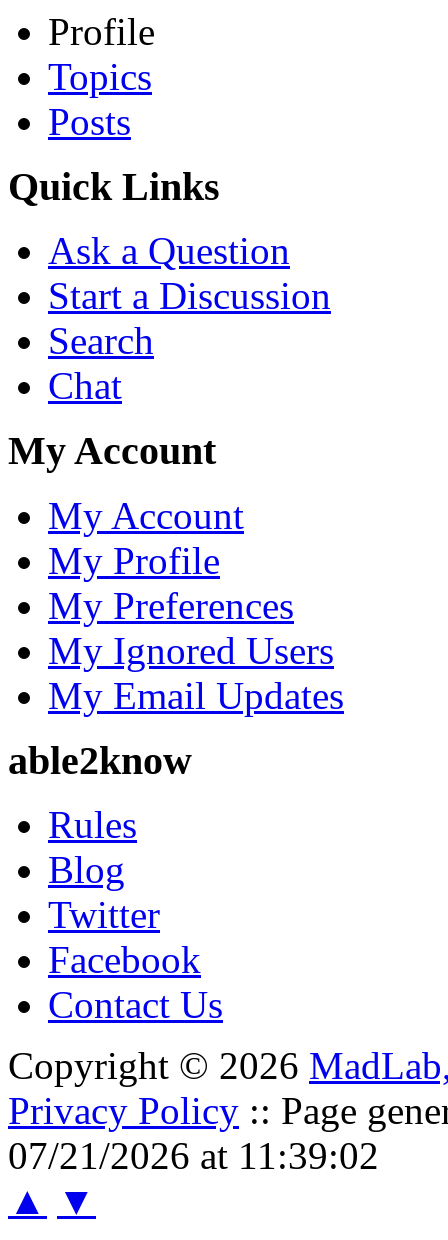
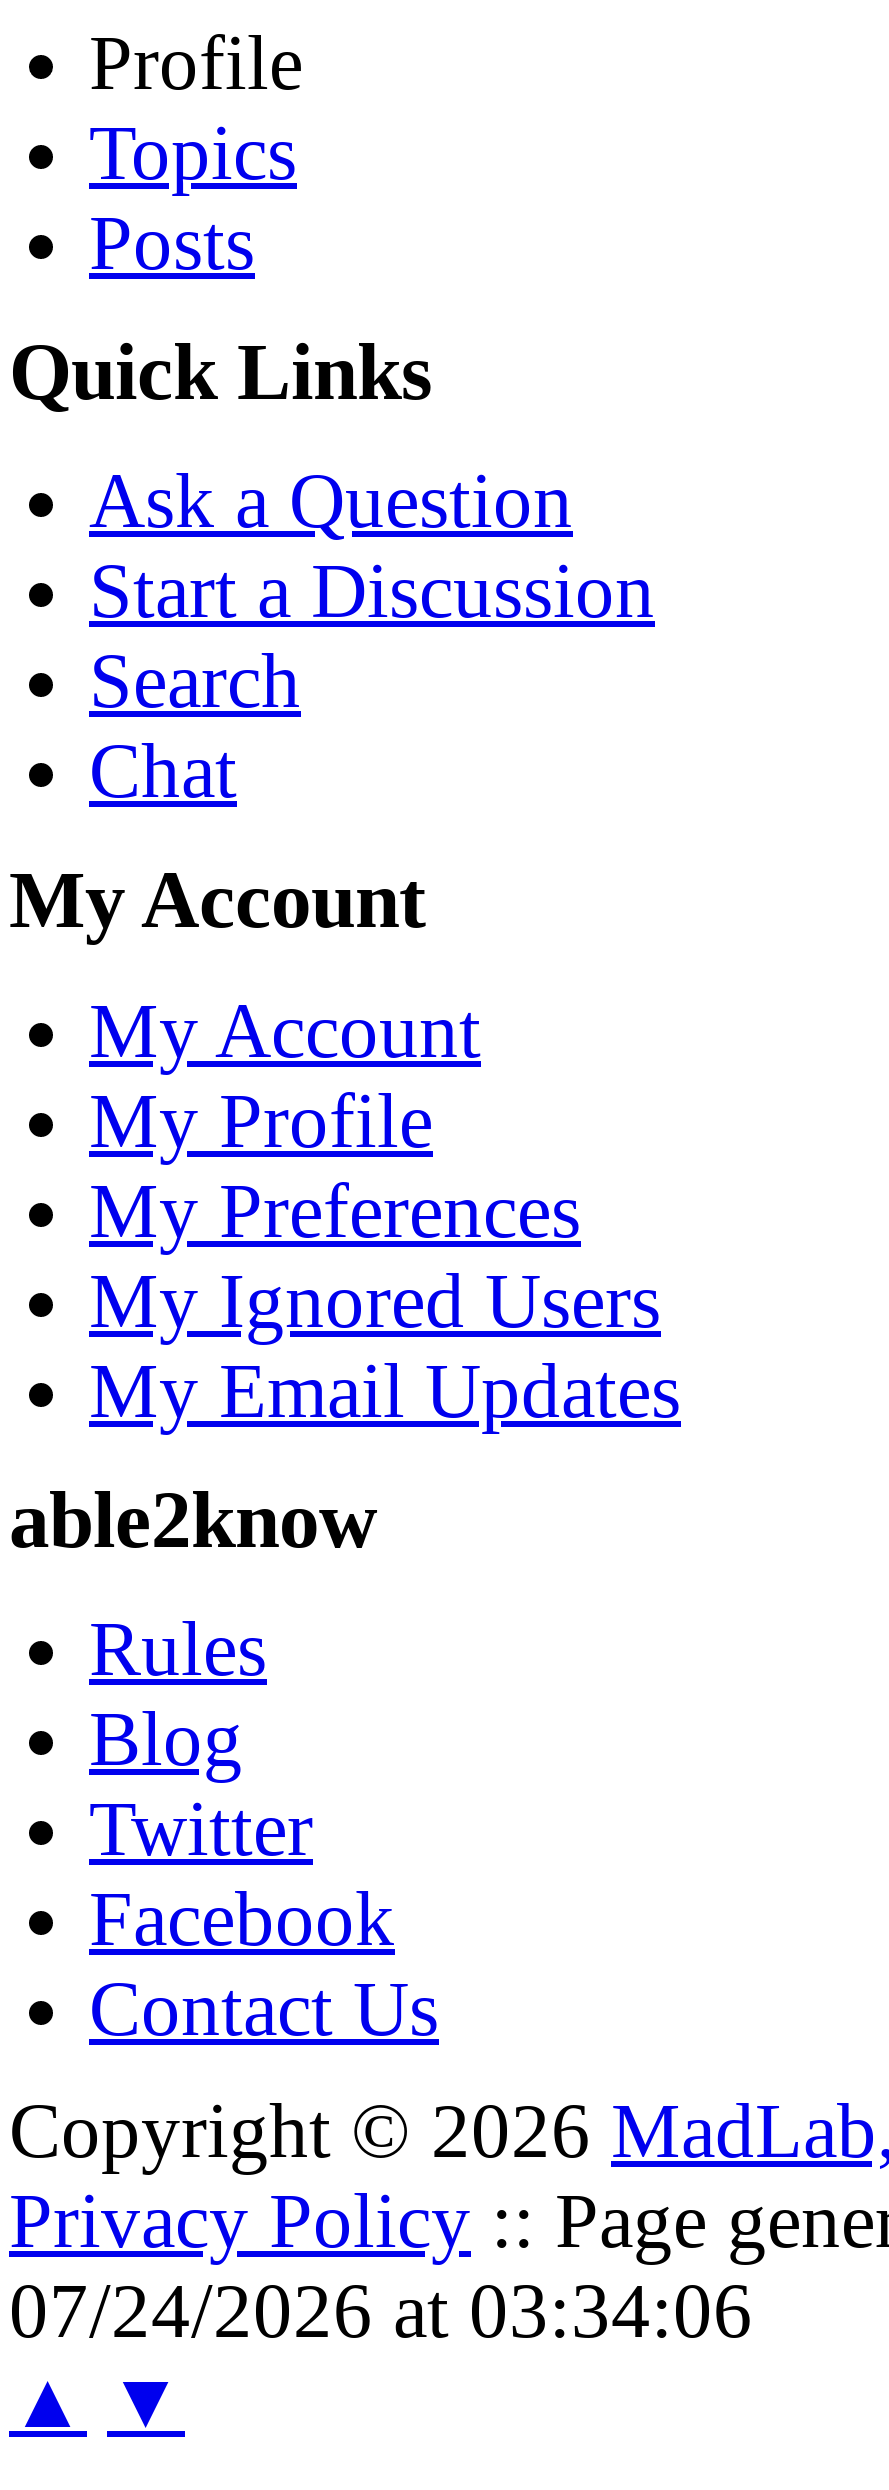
[8,1134,379,1177] 07/21/2026 at 11:39:02 -> [9,2268,753,2354] 07/24/2026 at 03:34:06

